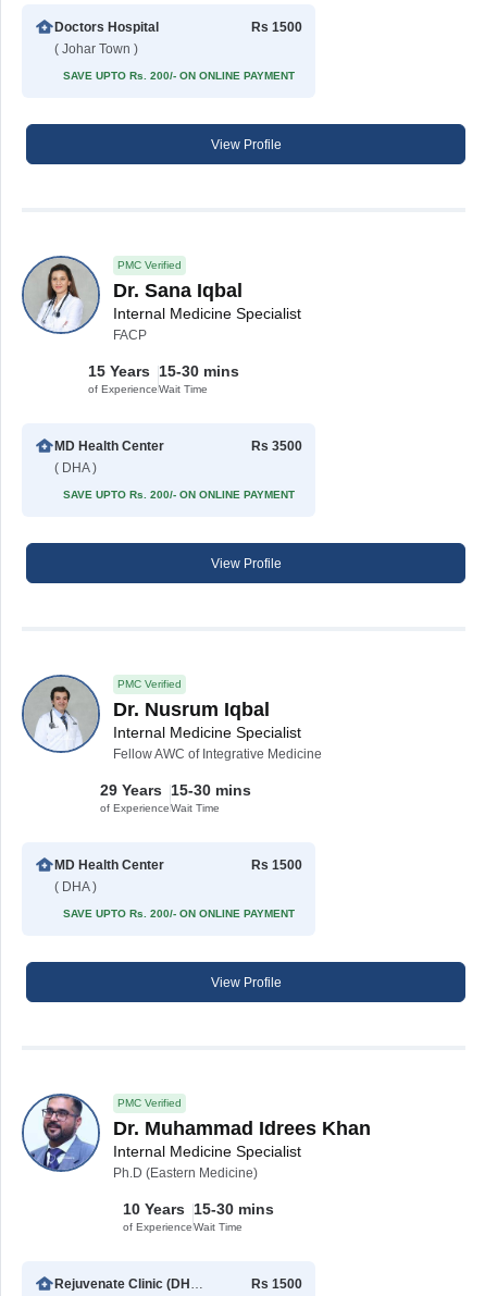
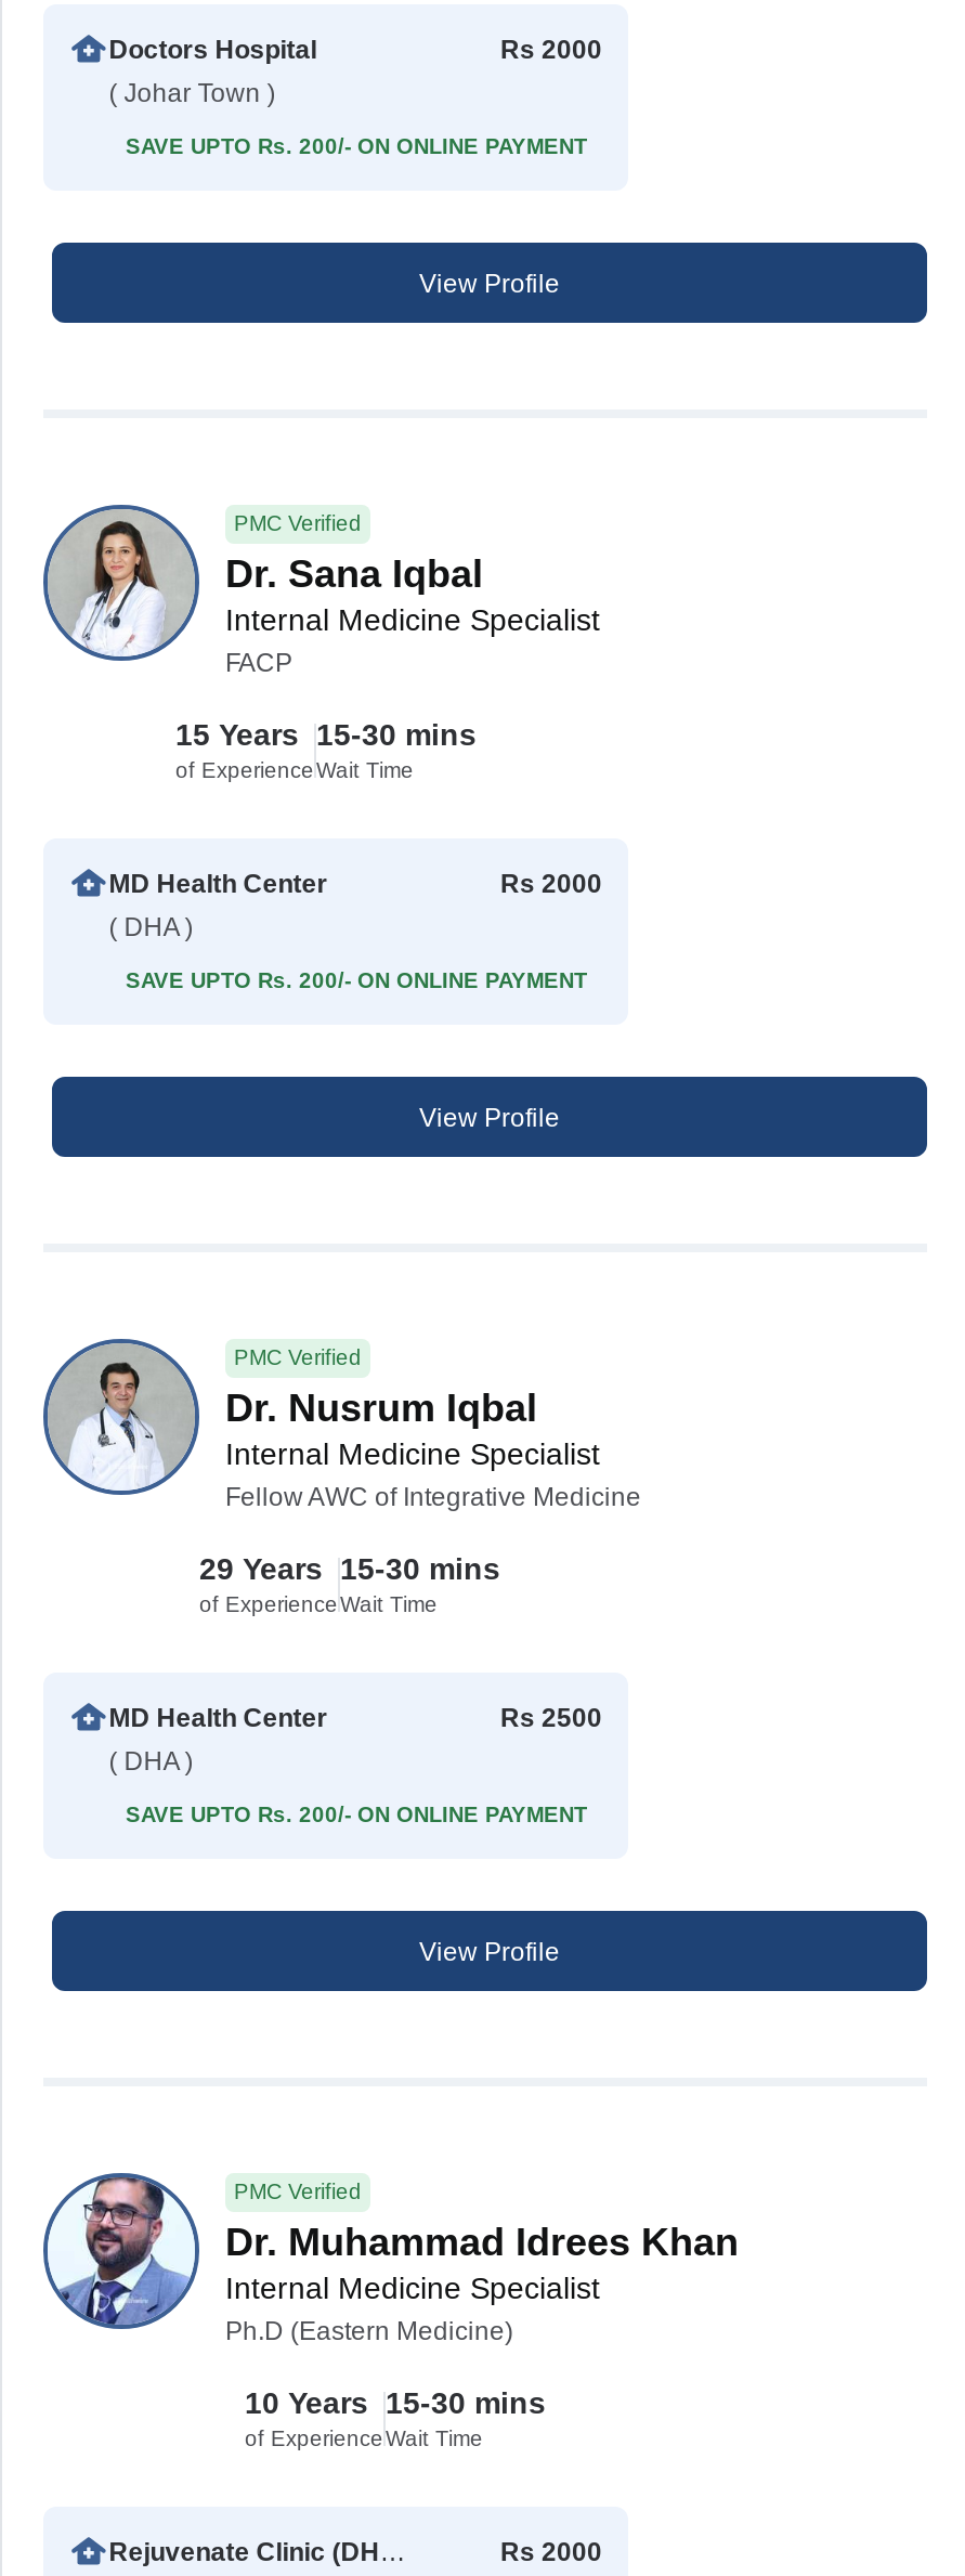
[251,19,302,35] Rs 1500 -> [500,34,602,65] Rs 2000
[251,438,302,454] Rs 3500 -> [500,869,602,899] Rs 2000
[251,857,302,873] Rs 1500 -> [500,1703,602,1733] Rs 2500
[251,1276,302,1292] Rs 1500 -> [500,2537,602,2567] Rs 2000

